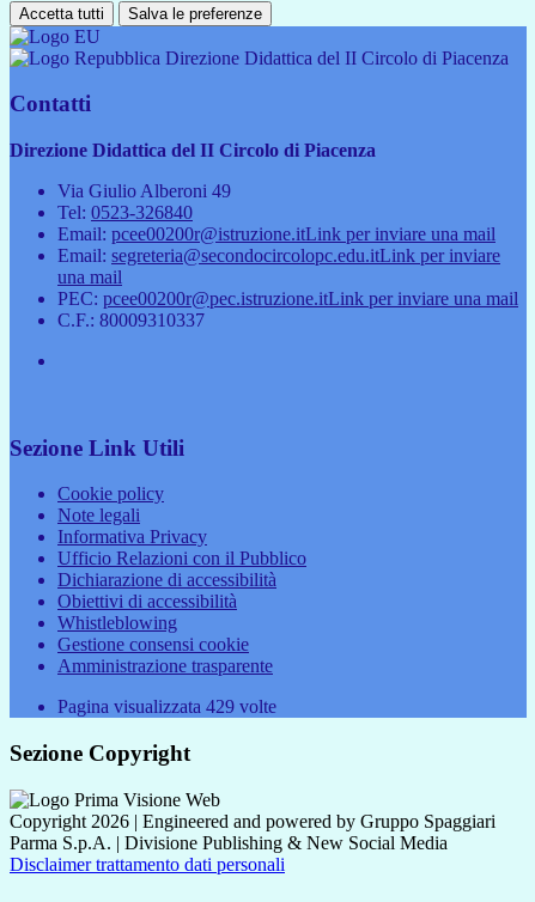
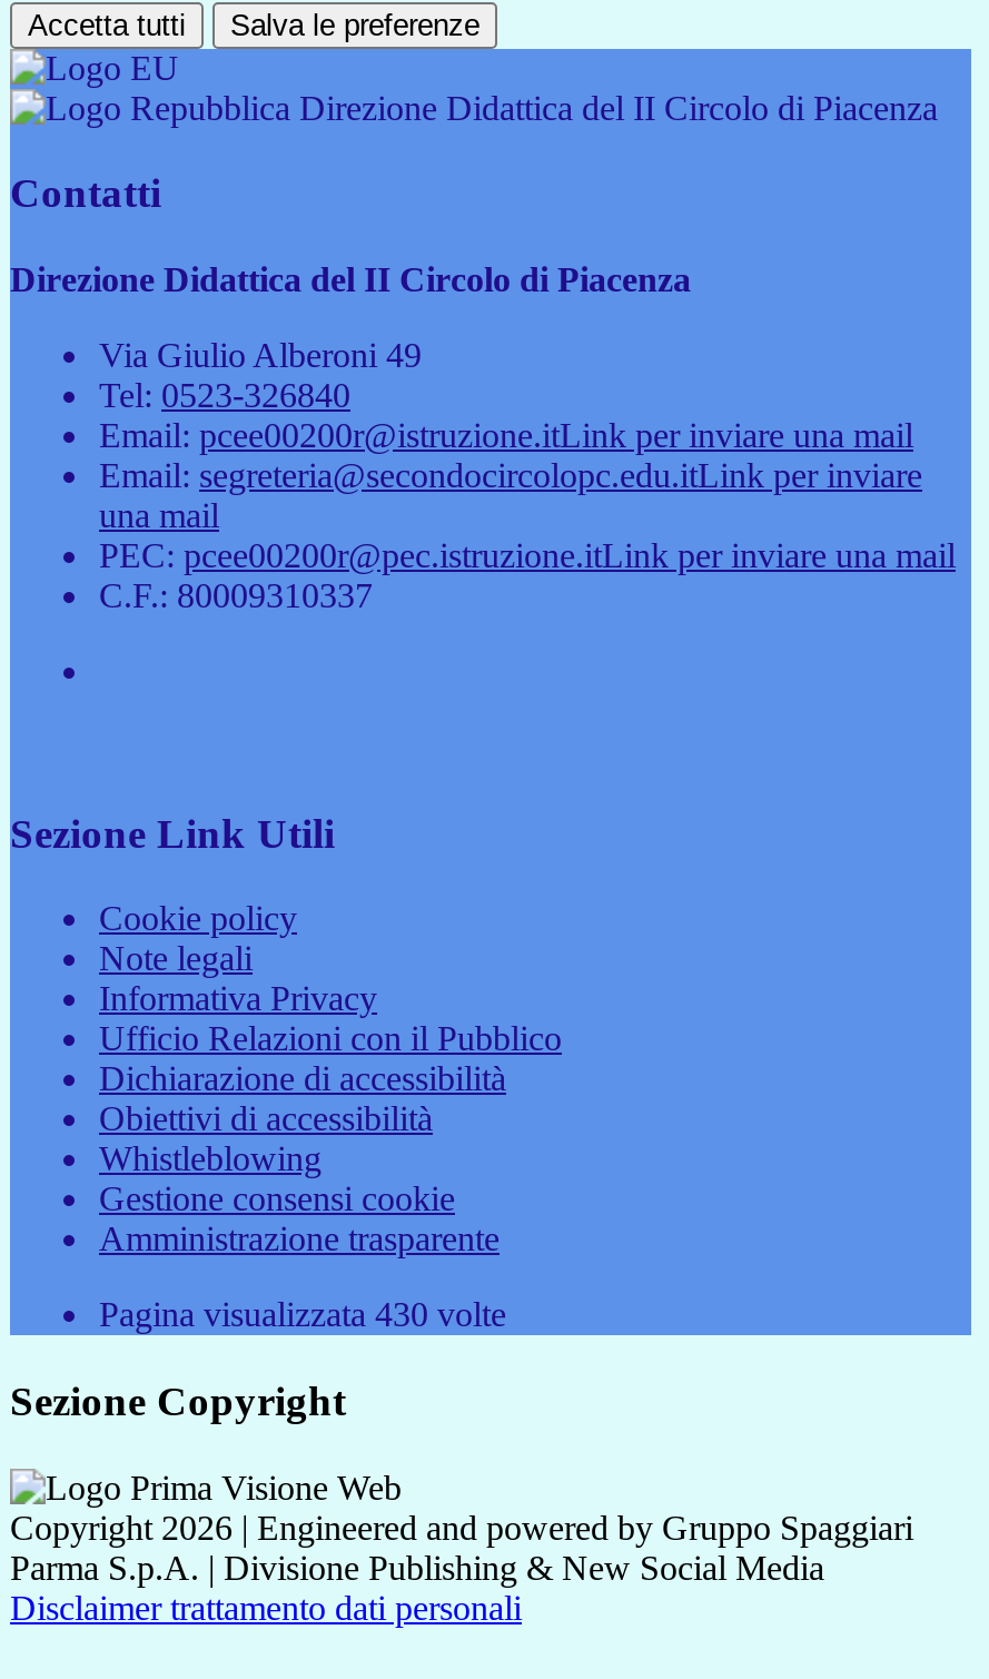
[57,697,276,717] Pagina visualizzata 429 volte -> [99,1296,506,1334] Pagina visualizzata 430 volte

